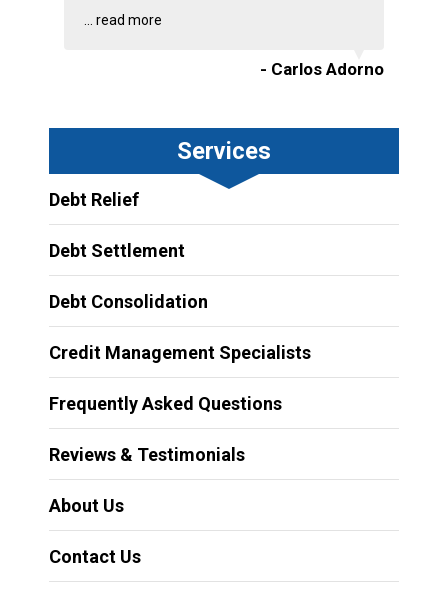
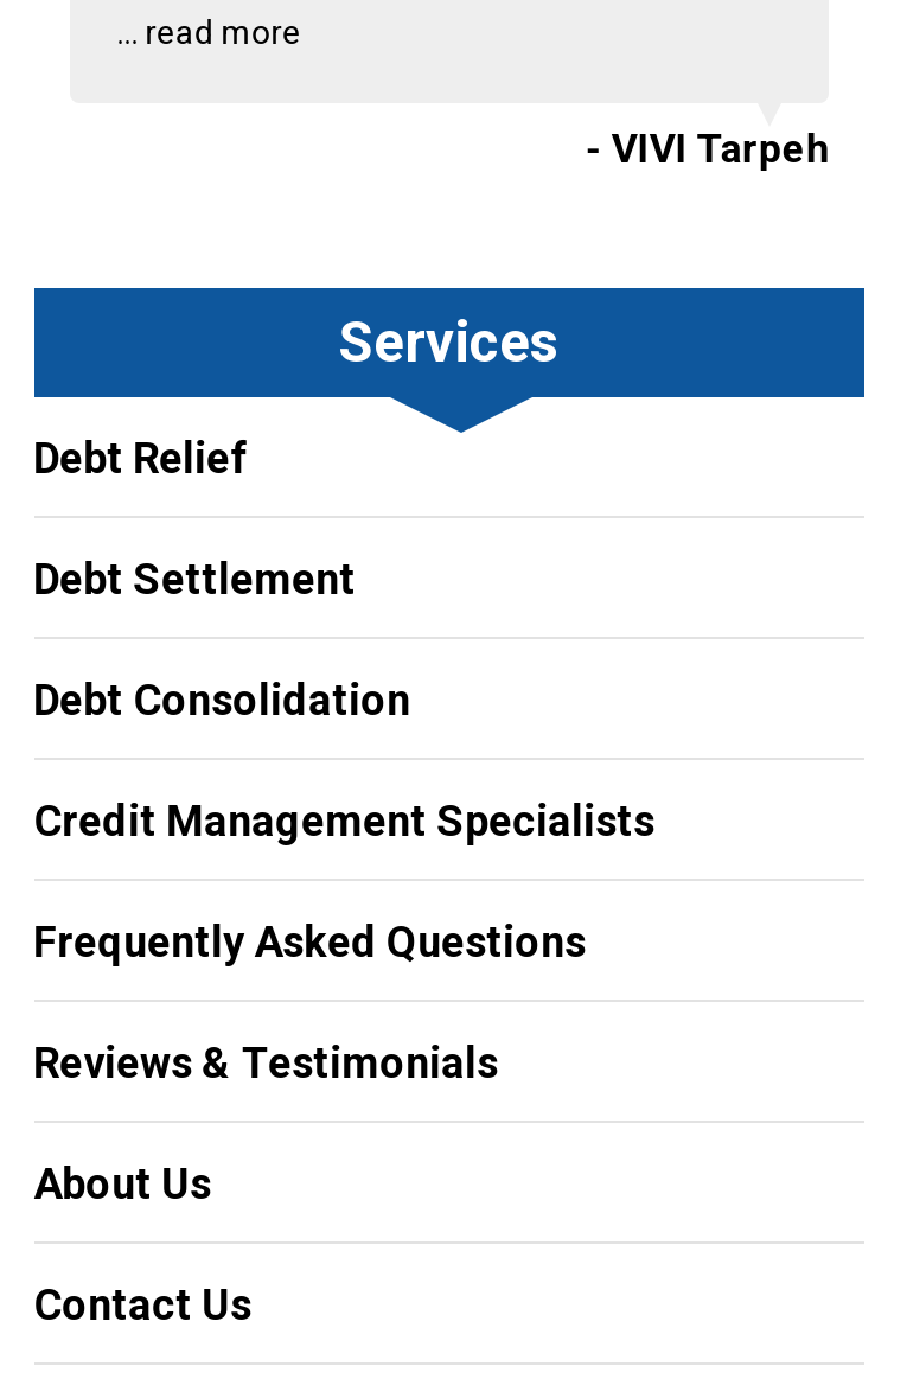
[260,59,384,79] - Carlos Adorno -> [585,125,830,173] - VIVI Tarpeh

